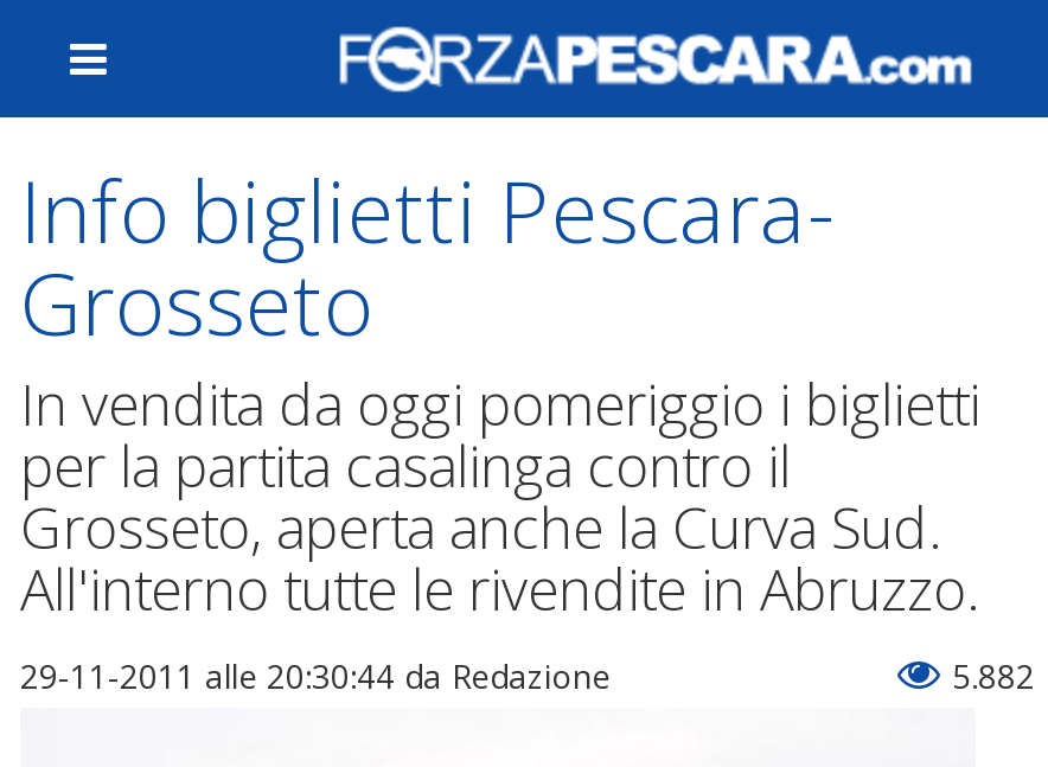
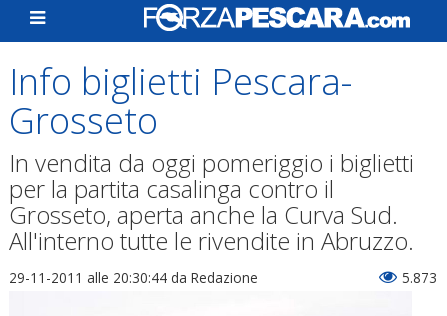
[952,653,1035,698] 5.882 -> [402,268,437,287] 5.873

